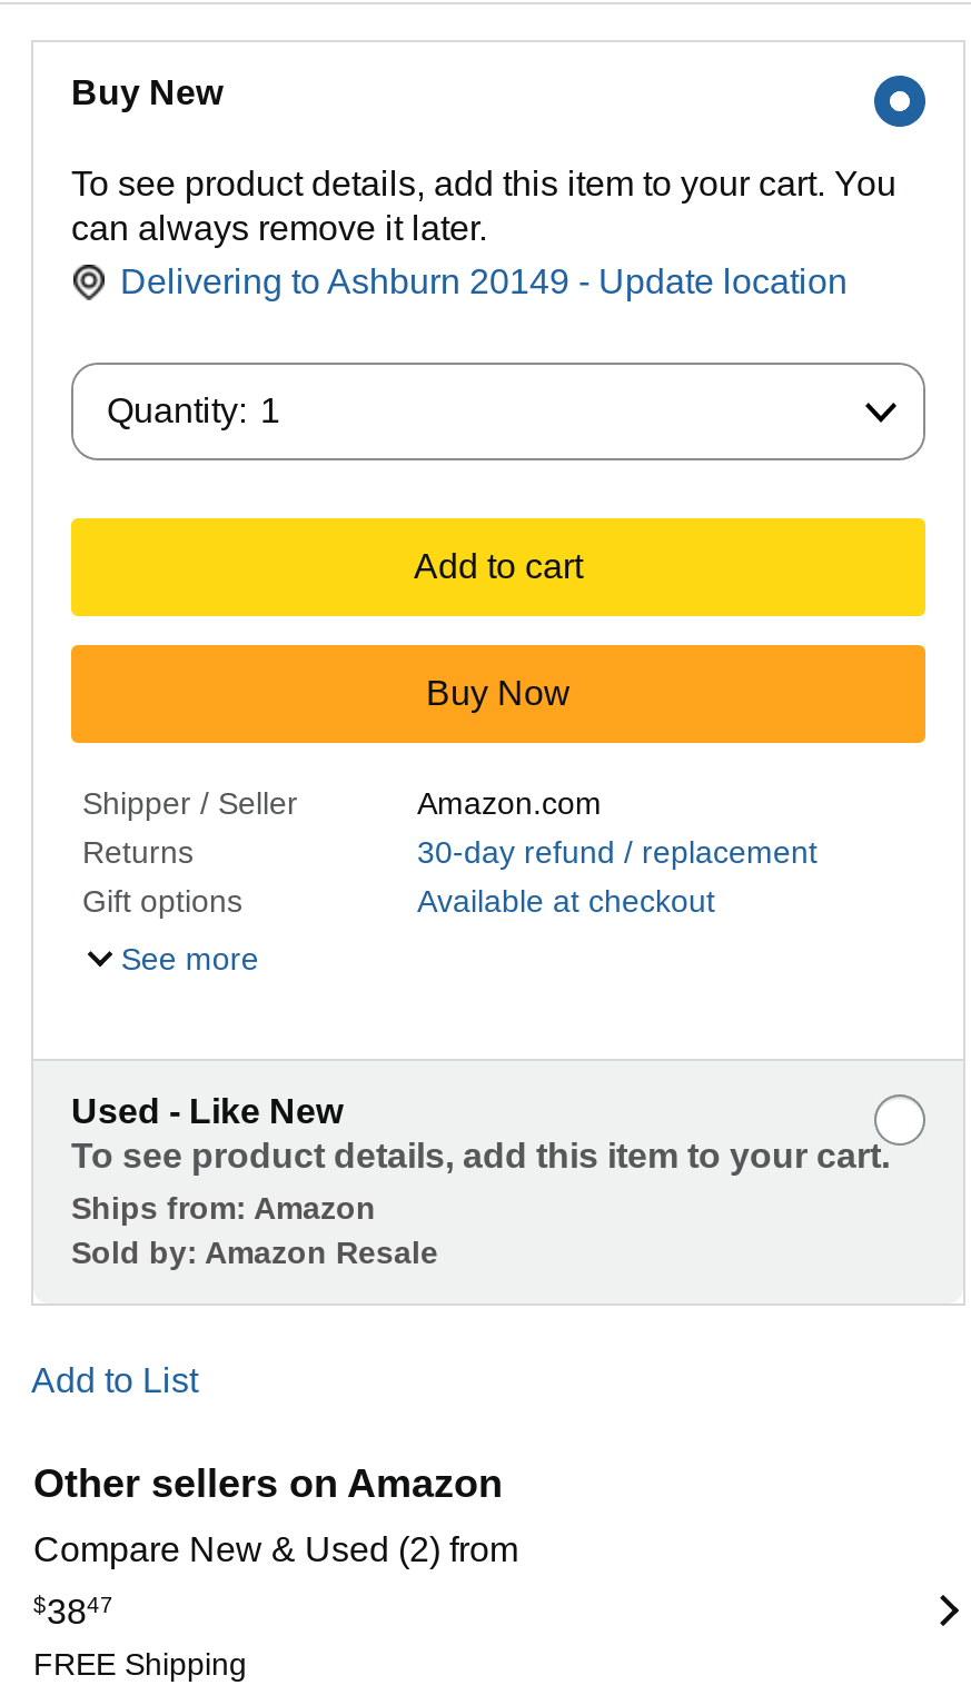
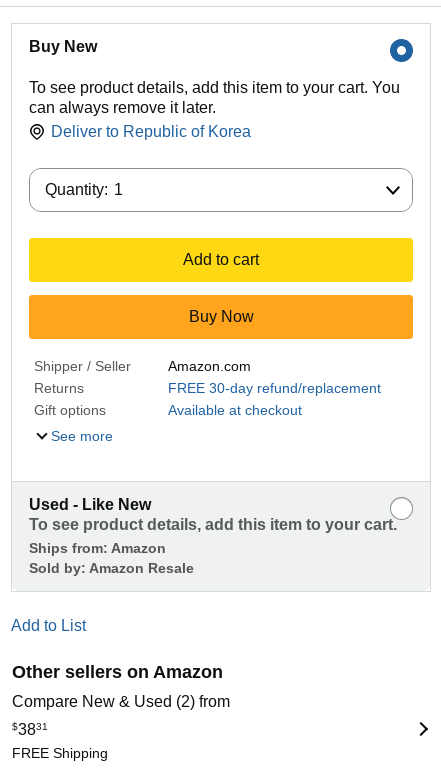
[120,262,848,300] Delivering to Ashburn 20149 - Update location -> [51,123,251,140] Deliver to Republic of Korea
[417,834,818,870] 30-day refund / replacement -> [168,380,381,396] FREE 30-day refund/replacement
[33,1593,113,1631] $3847 -> [12,721,48,738] $3831

